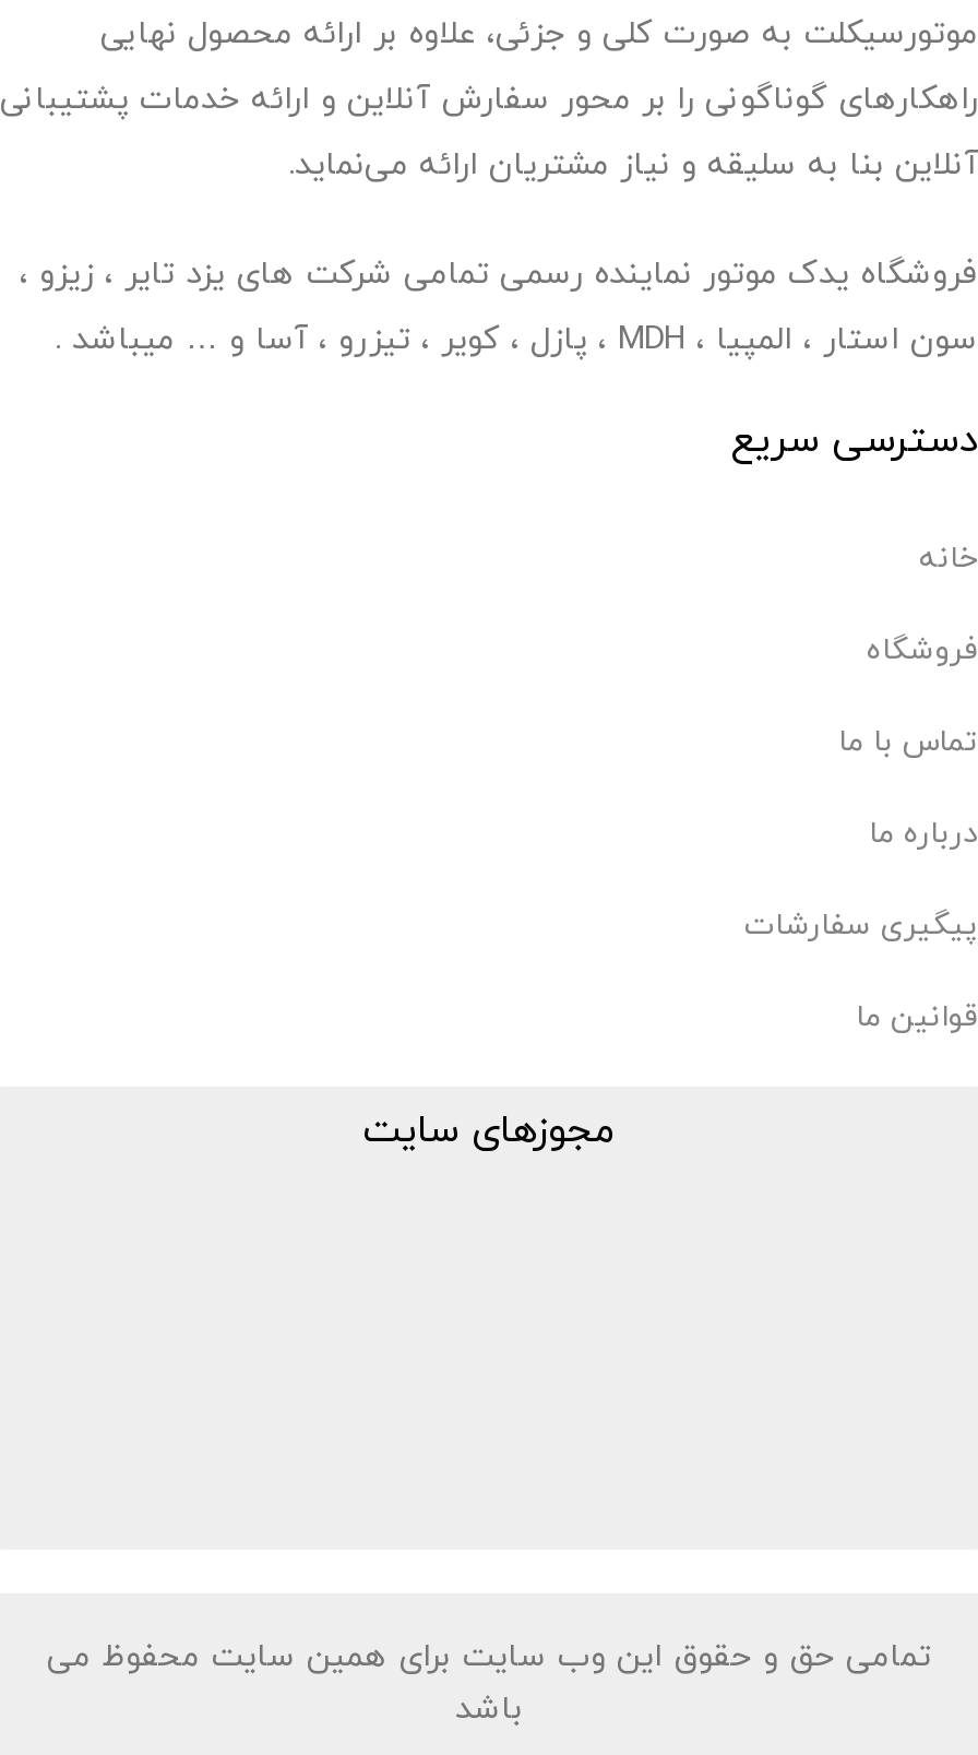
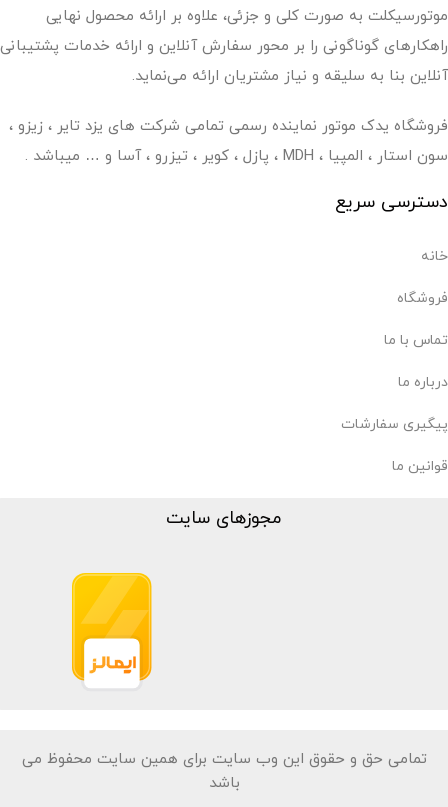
none -> [71,572,153,682] [image]

